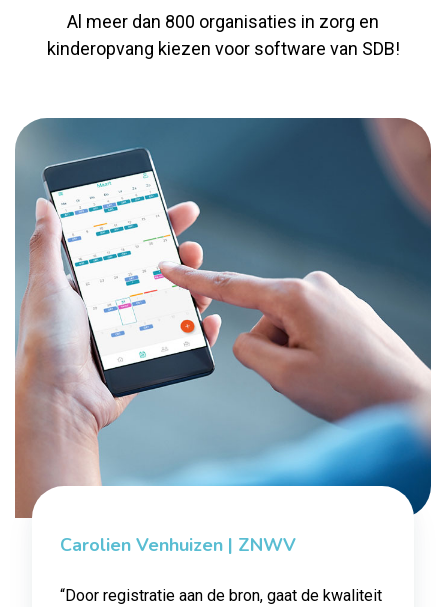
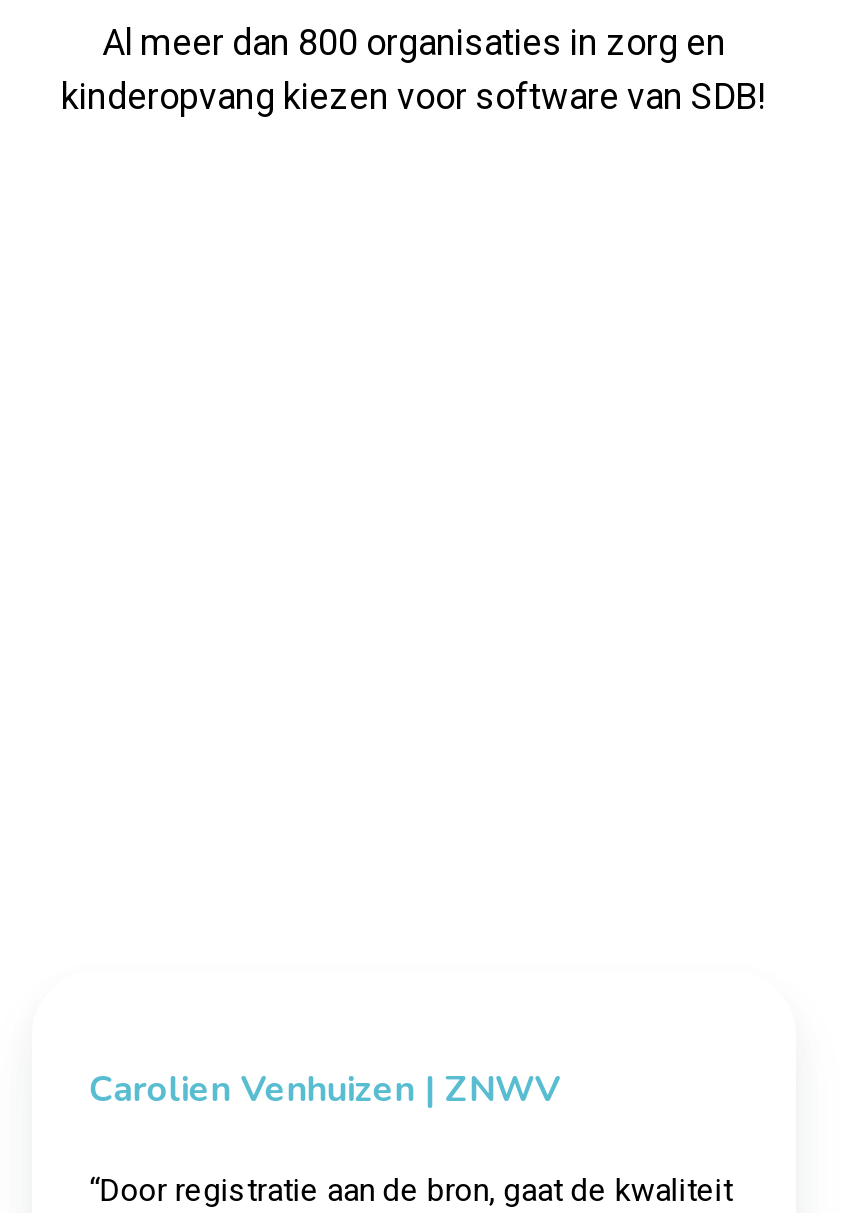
[14,117,432,519] [image] -> none

